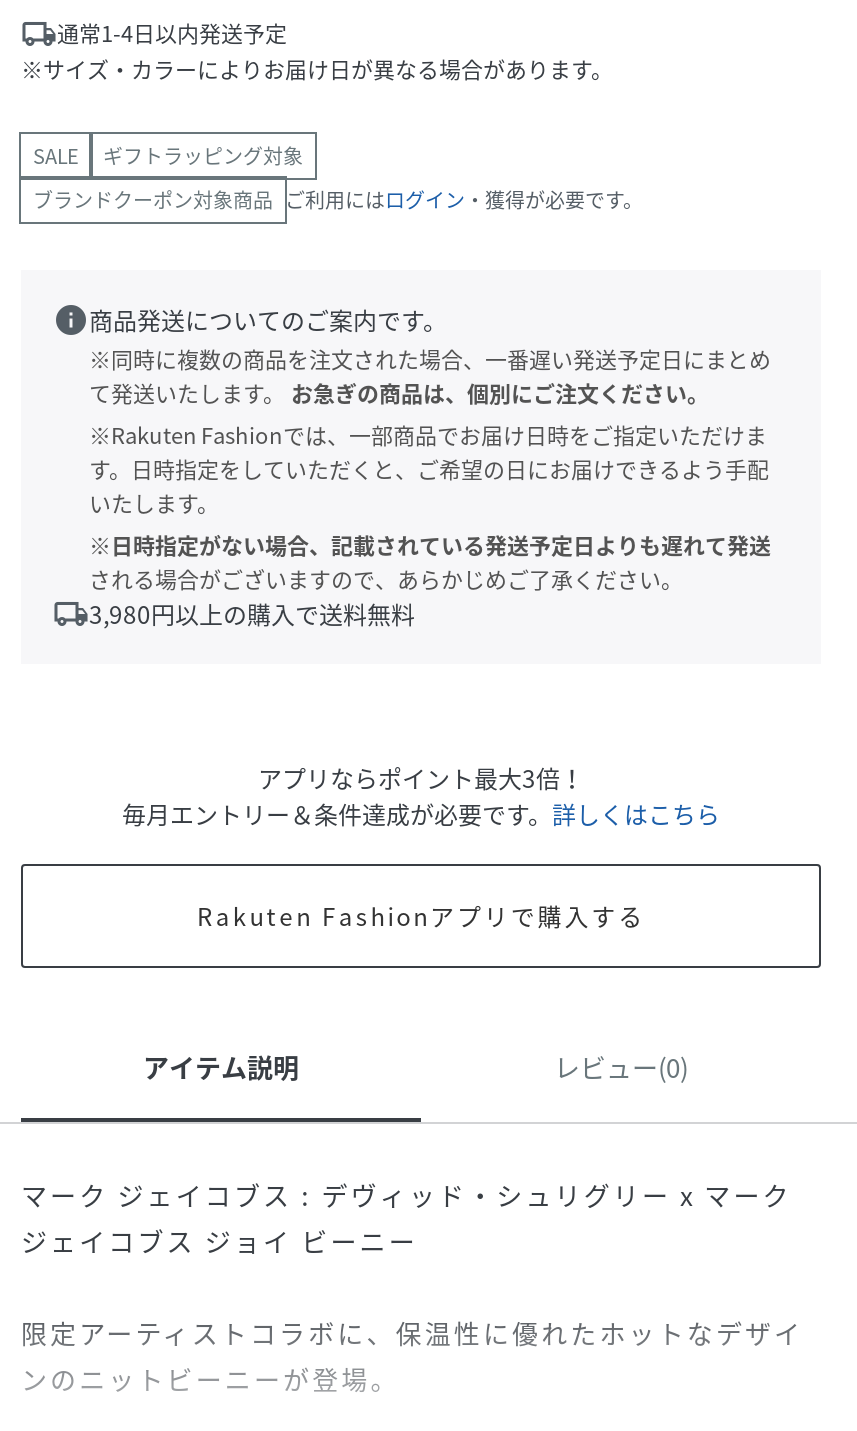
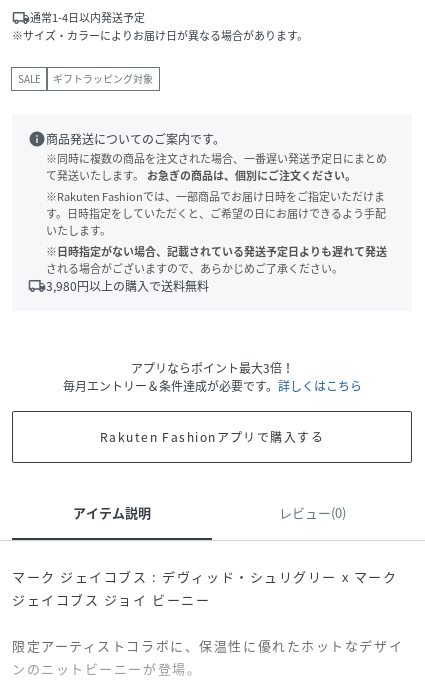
[33,184,643,215] ブランドクーポン対象商品 ご利用にはログイン・獲得が必要です。 -> none

